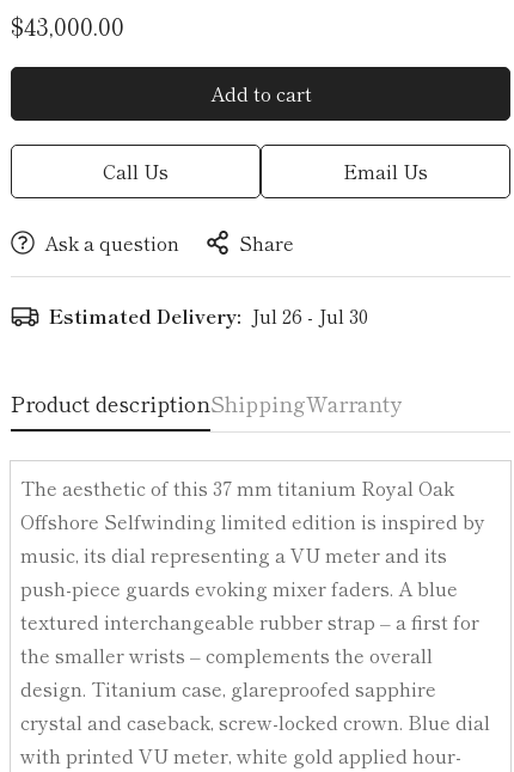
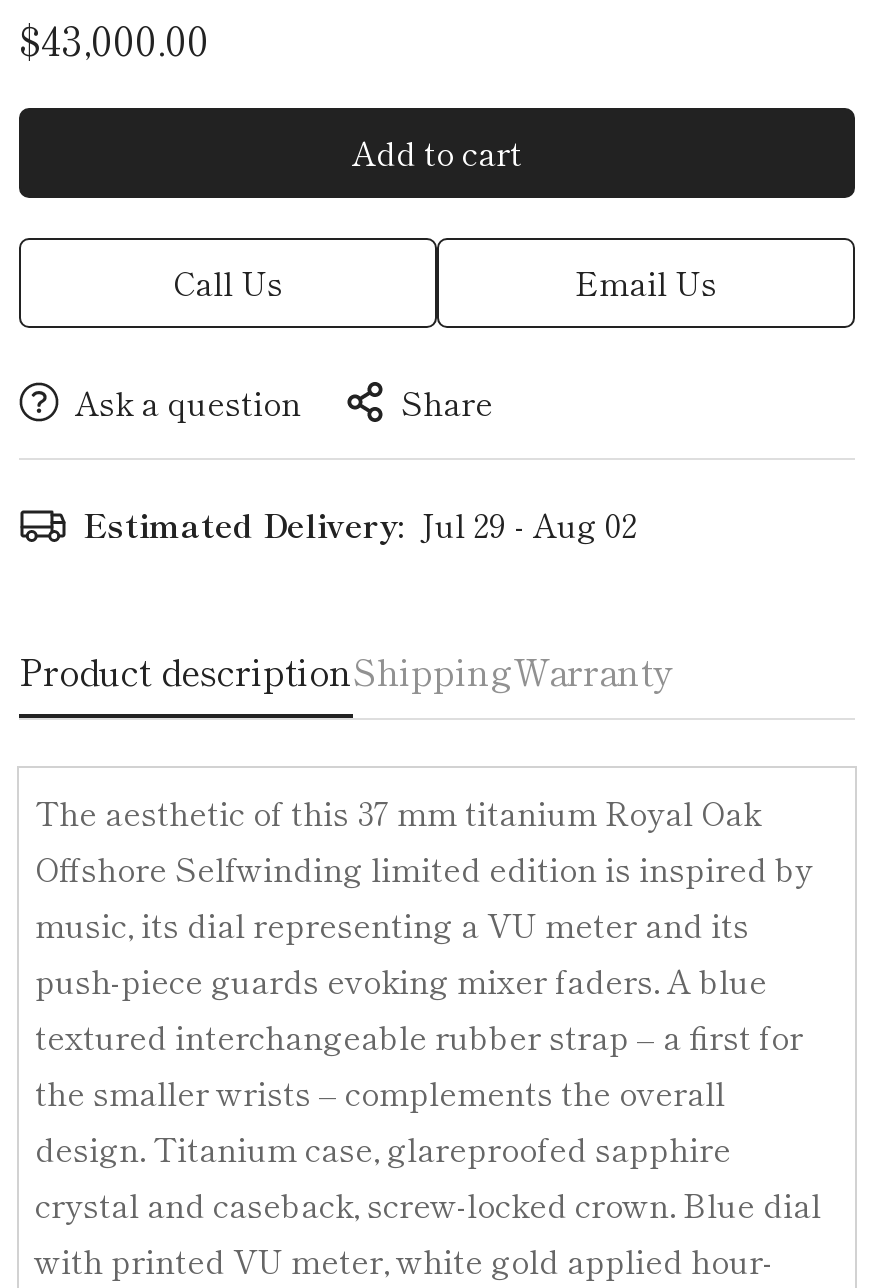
[49,301,368,329] Estimated Delivery: Jul 26 - Jul 30 -> [83,499,637,547] Estimated Delivery: Jul 29 - Aug 02

